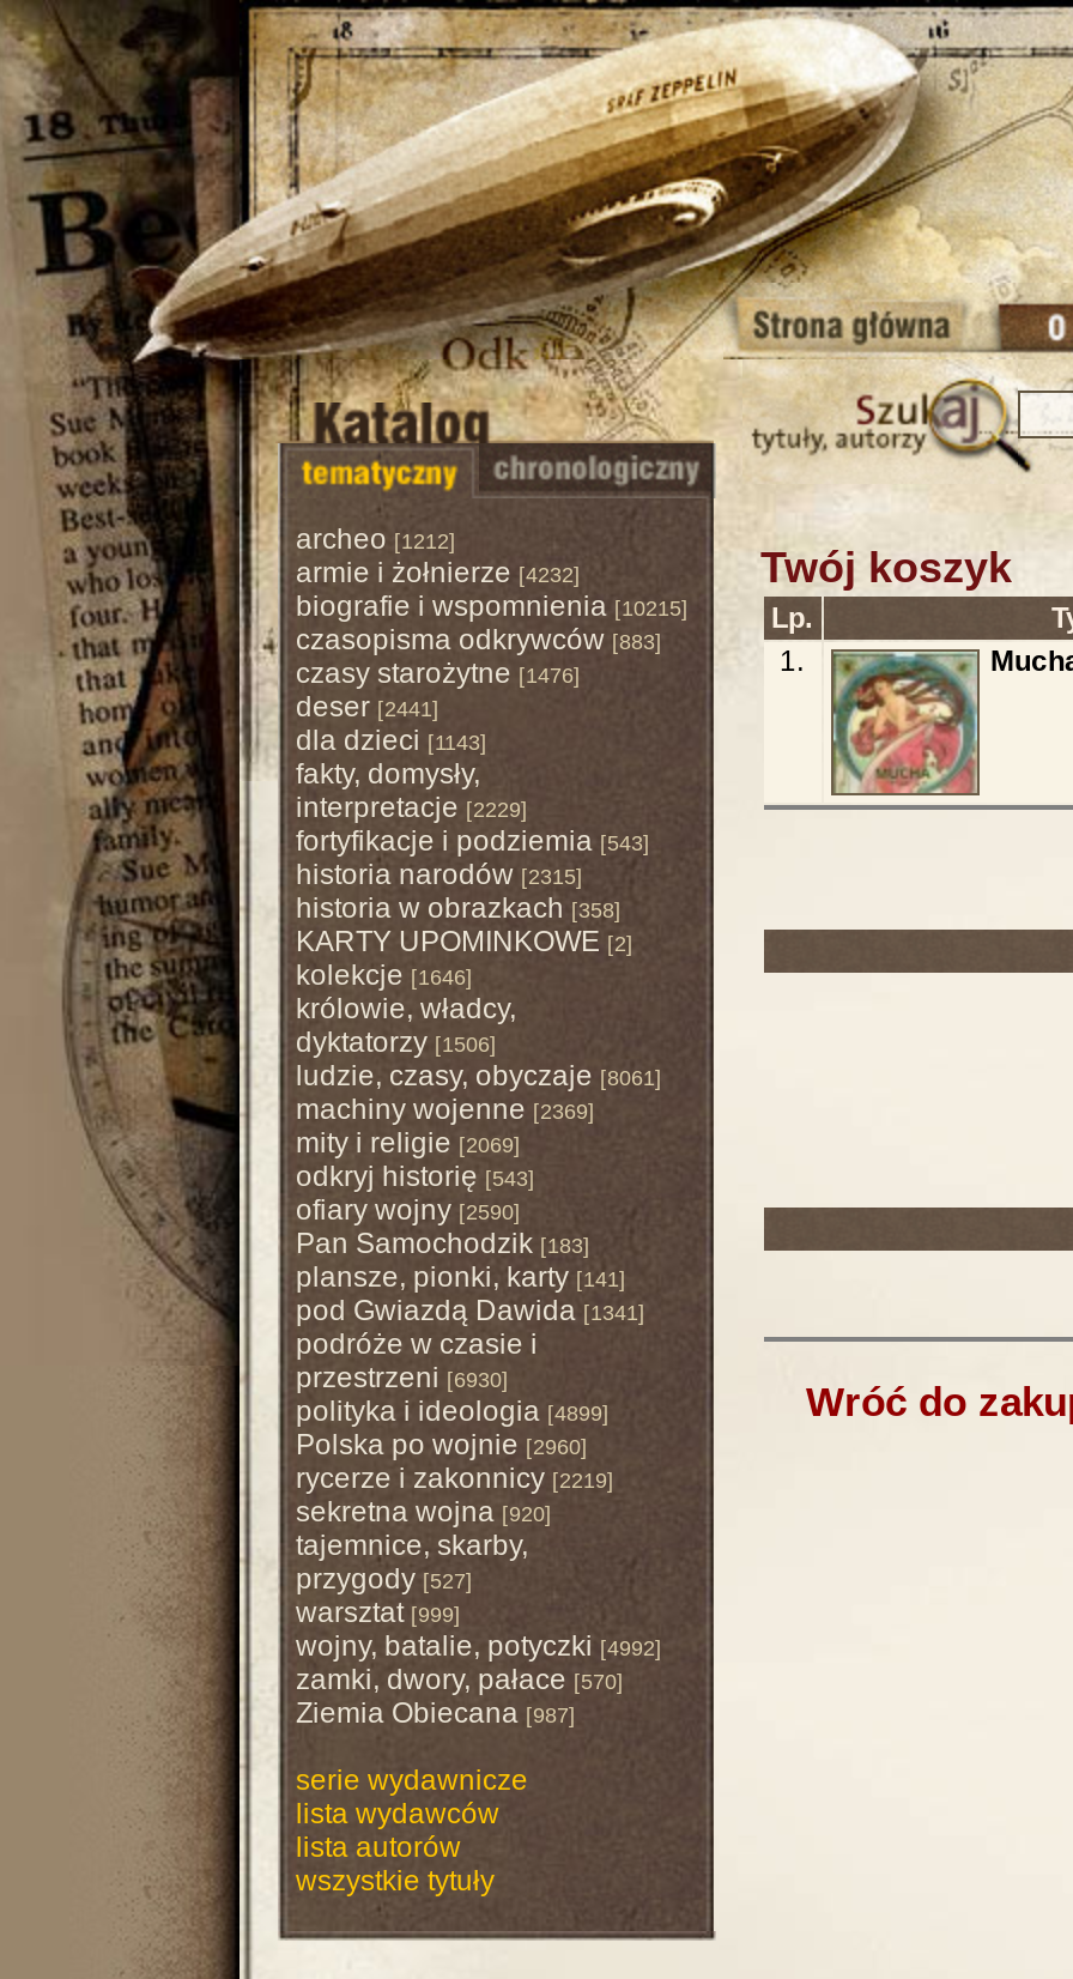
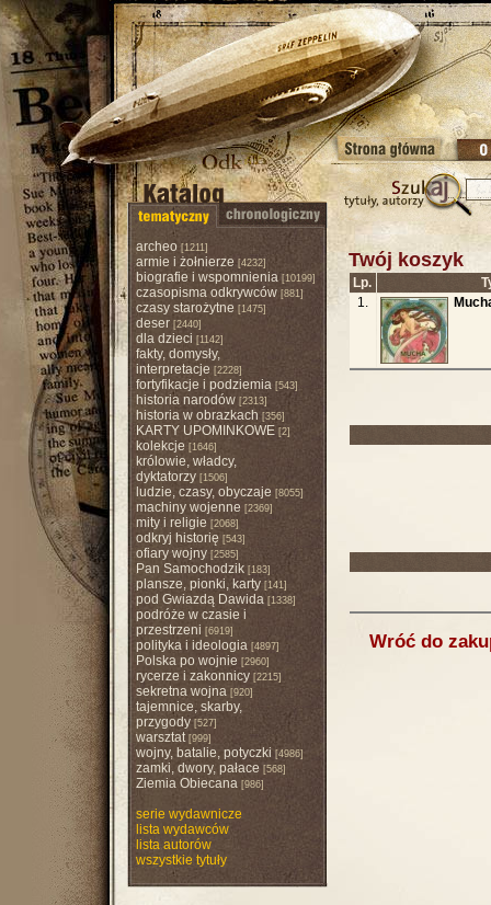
[296,522,456,556] archeo [1212] -> [135,239,208,254] archeo [1211]
[296,589,689,623] biografie i wspomnienia [10215] -> [135,270,315,285] biografie i wspomnienia [10199]
[296,623,662,656] czasopisma odkrywców [883] -> [135,285,303,300] czasopisma odkrywców [881]
[296,656,581,690] czasy starożytne [1476] -> [135,300,266,316] czasy starożytne [1475]
[296,690,439,724] deser [2441] -> [135,316,201,331] deser [2440]
[296,724,487,757] dla dzieci [1143] -> [135,331,223,346] dla dzieci [1142]
[296,791,528,824] interpretacje [2229] -> [135,362,242,377] interpretacje [2228]
[296,858,583,891] historia narodów [2315] -> [135,392,267,408] historia narodów [2313]
[296,891,622,925] historia w obrazkach [358] -> [135,408,284,423] historia w obrazkach [356]
[296,1059,662,1093] ludzie, czasy, obyczaje [8061] -> [135,484,303,500] ludzie, czasy, obyczaje [8055]
[296,1126,521,1160] mity i religie[2069] -> [135,515,238,530] mity i religie[2068]
[296,1193,521,1227] ofiary wojny [2590] -> [135,546,238,561] ofiary wojny [2585]
[296,1294,645,1327] pod Gwiazdą Dawida [1341] -> [135,592,295,607] pod Gwiazdą Dawida [1338]
[296,1361,509,1394] przestrzeni [6930] -> [135,622,233,638] przestrzeni [6919]
[296,1394,610,1428] polityka i ideologia [4899] -> [135,638,279,653] polityka i ideologia [4897]
[296,1461,614,1495] rycerze i zakonnicy [2219] -> [135,668,281,684] rycerze i zakonnicy [2215]
[296,1629,662,1663] wojny, batalie, potyczki [4992] -> [135,745,303,760] wojny, batalie, potyczki [4986]
[296,1663,624,1696] zamki, dwory, pałace [570] -> [135,760,286,776] zamki, dwory, pałace [568]
[296,1696,576,1730] Ziemia Obiecana [987] -> [135,776,264,791] Ziemia Obiecana [986]

